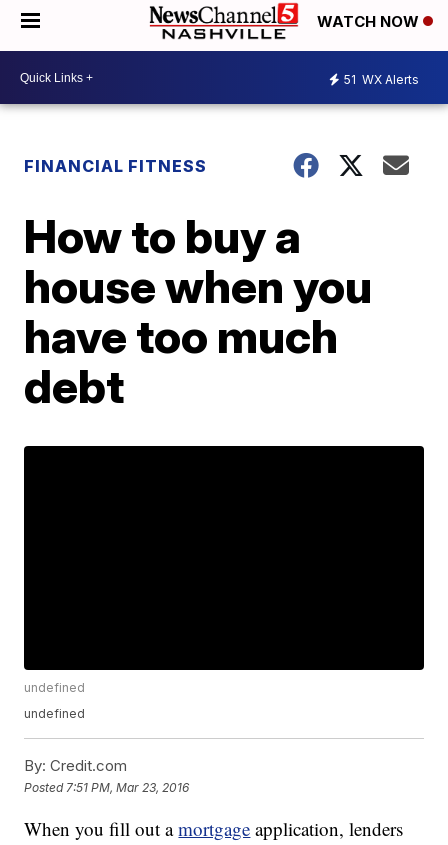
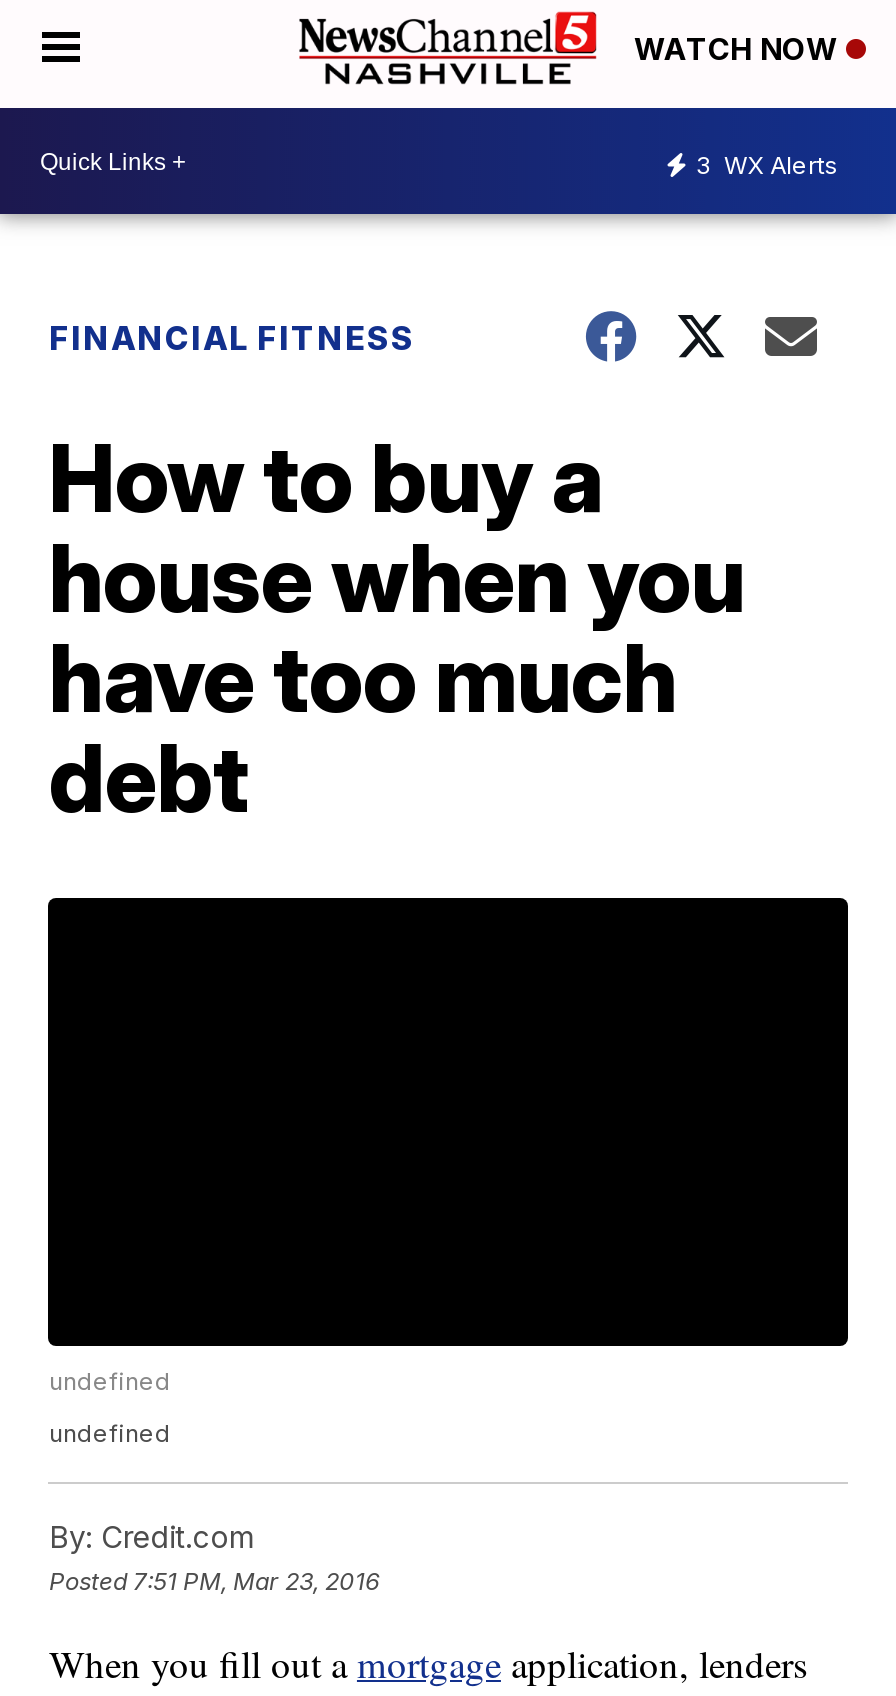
[344,71,419,86] 51 WX Alerts -> [696,149,838,179] 3 WX Alerts

